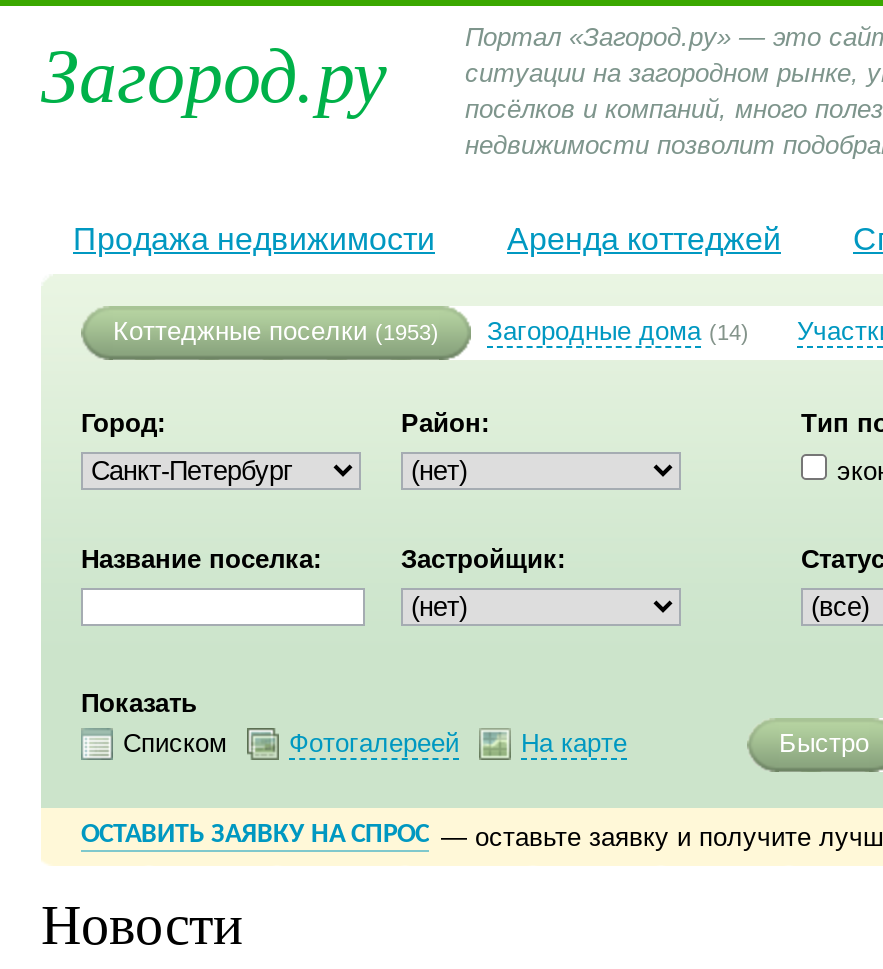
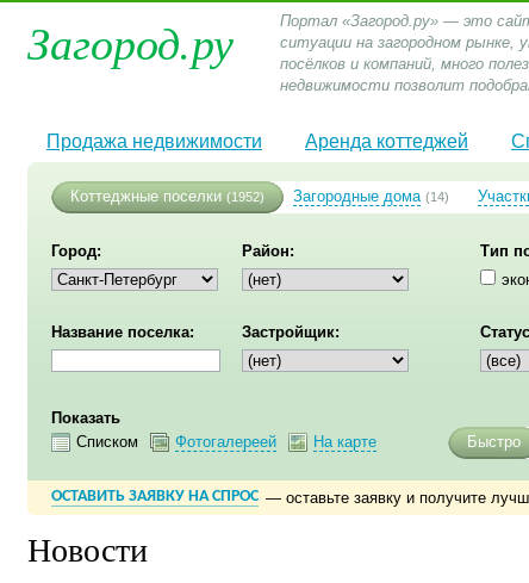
[113,316,439,346] Коттеджные поселки (1953) -> [70,187,264,205] Коттеджные поселки (1952)

